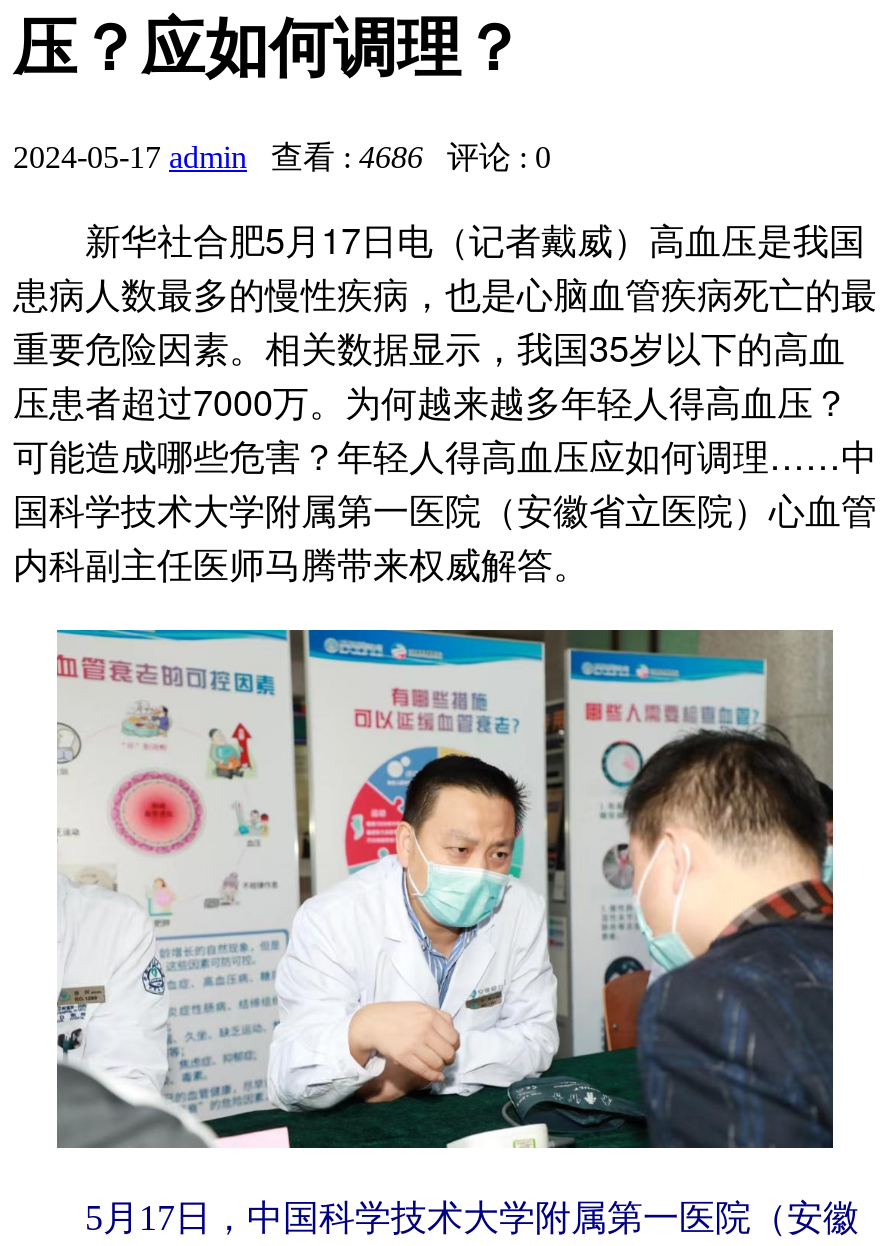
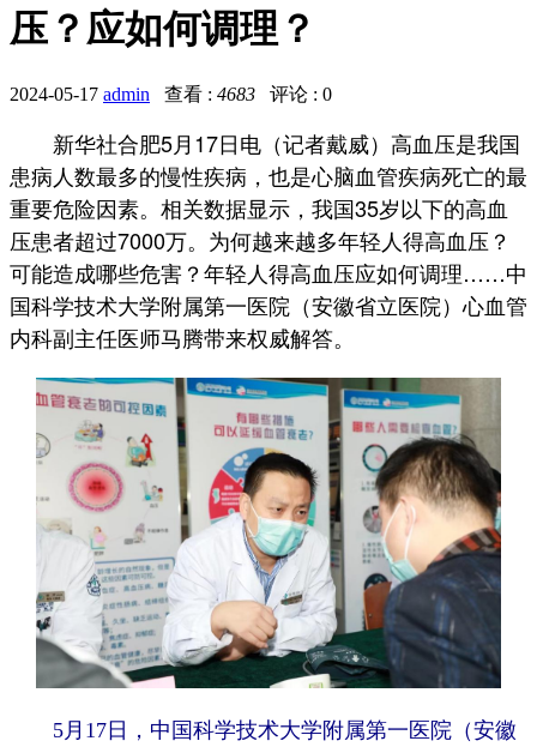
[13,140,567,174] 2024-05-17 admin查看 : 4686评论 : 0 -> [10,84,342,104] 2024-05-17 admin查看 : 4683评论 : 0

